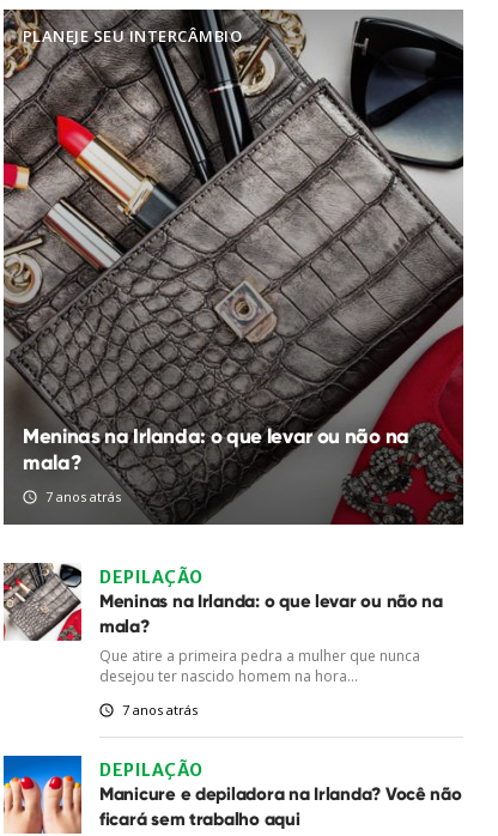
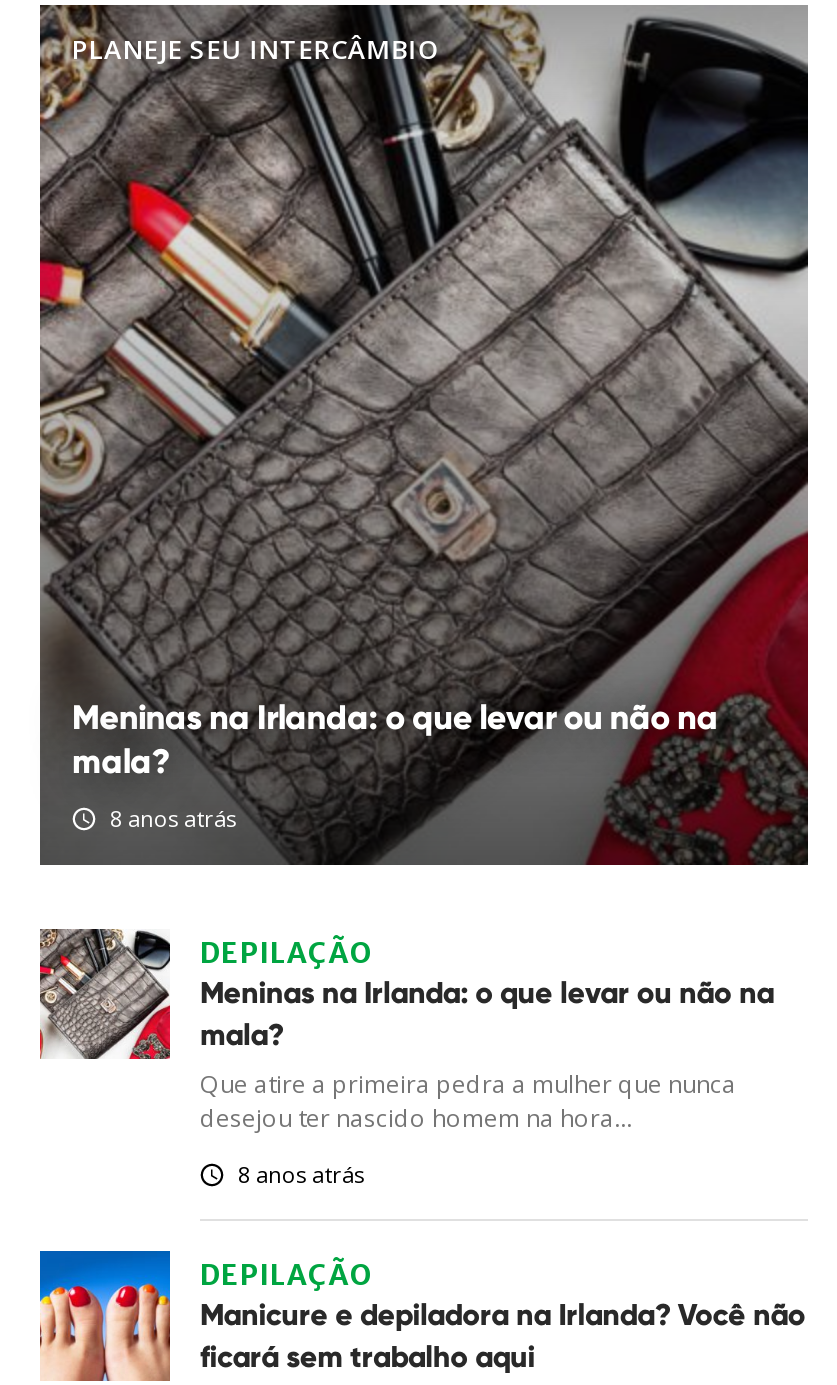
[45,487,121,505] 7 anos atrás -> [110,803,236,833] 8 anos atrás
[122,701,198,719] 7 anos atrás -> [238,1159,364,1189] 8 anos atrás

